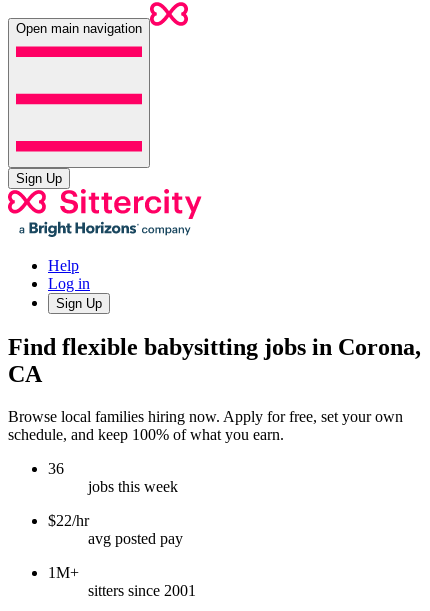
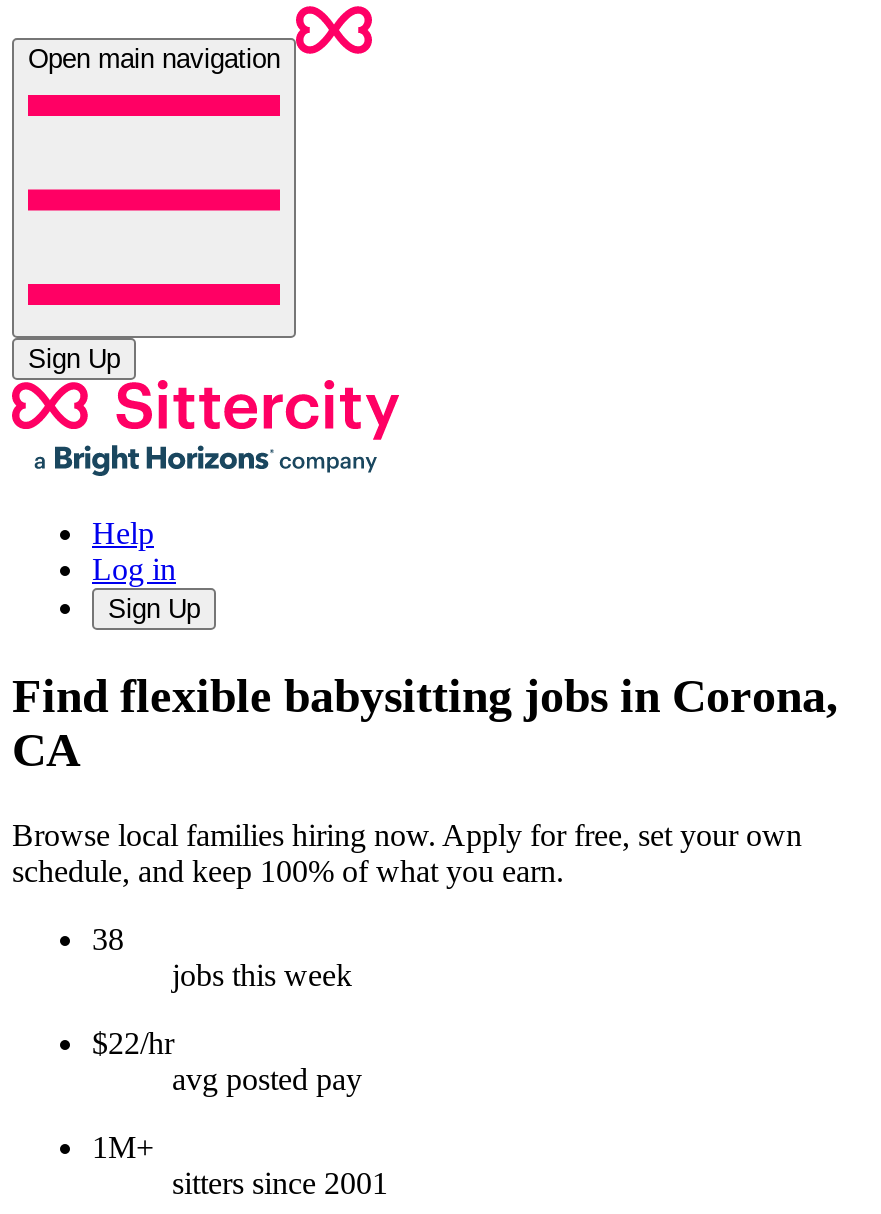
[48,460,64,477] 36 -> [92,922,124,956] 38

